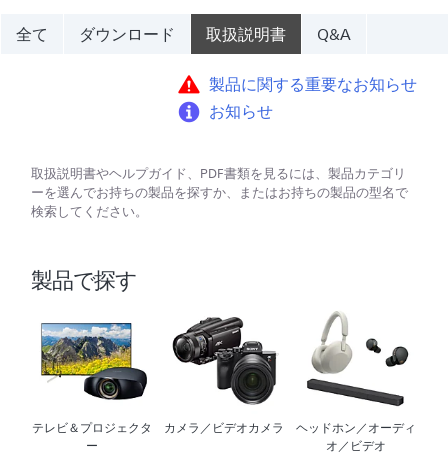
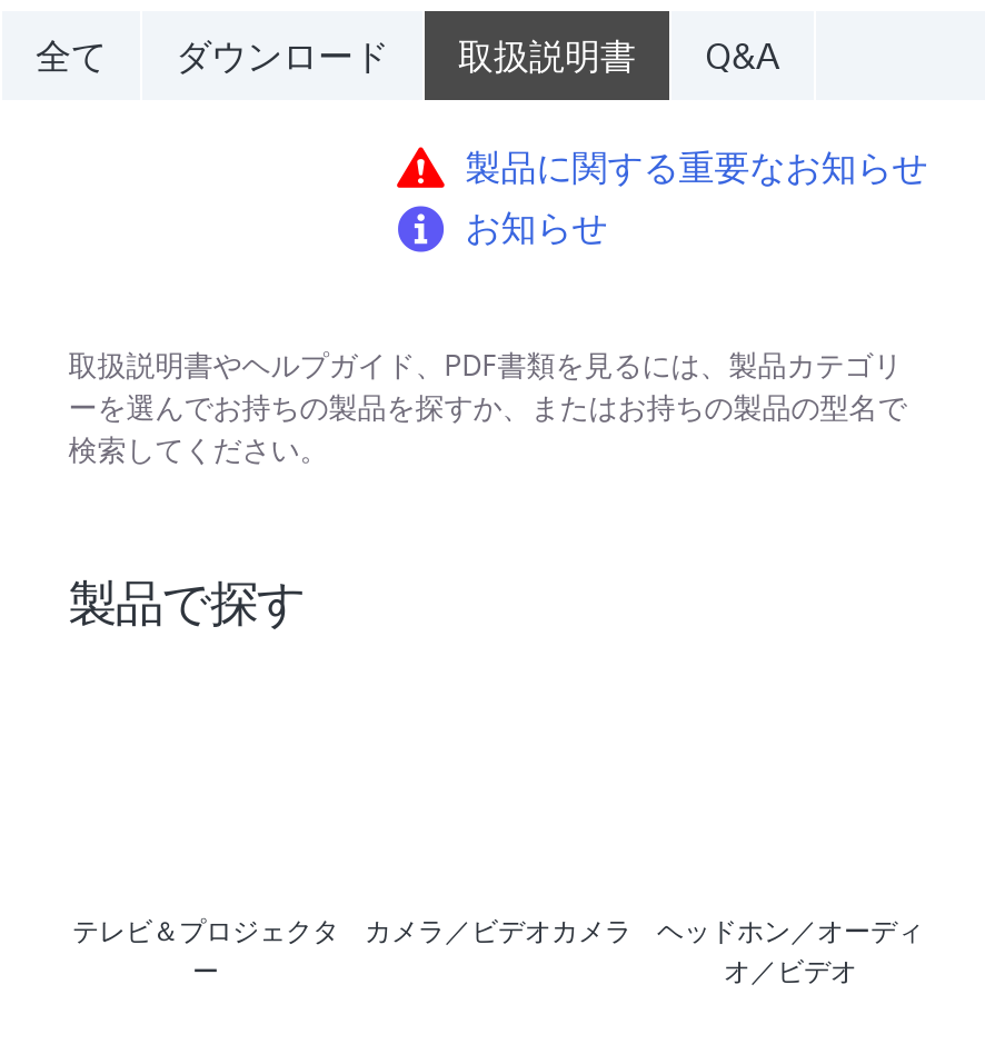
[171,316,278,405] [image] -> none
[306,311,409,407] [image] -> none
[40,322,148,401] [image] -> none

